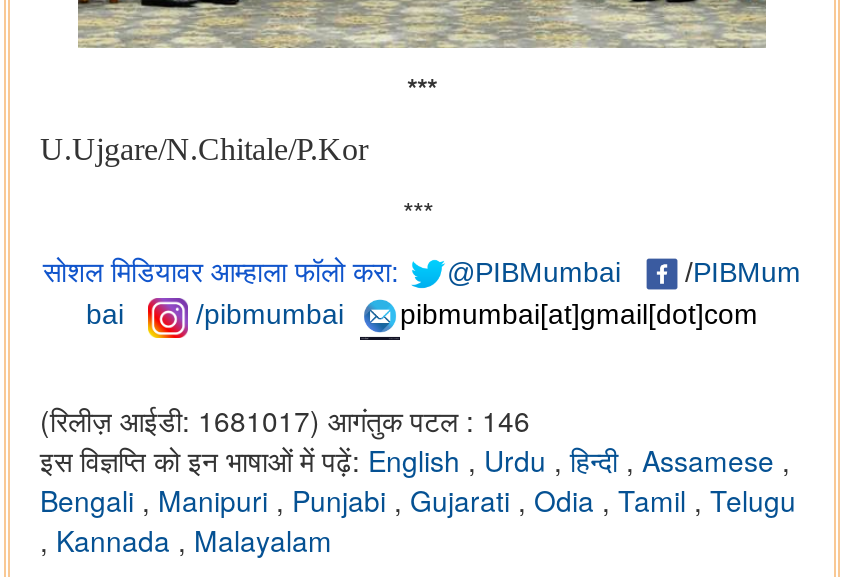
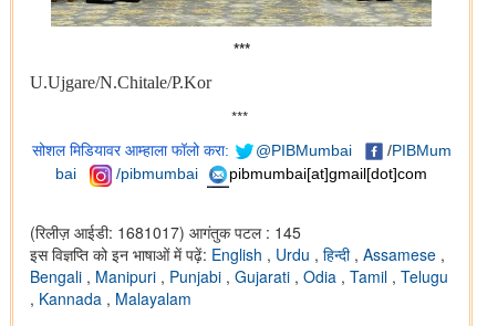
[40,399,530,439] (रिलीज़ आईडी: 1681017) आगंतुक पटल : 146 -> [30,221,301,243] (रिलीज़ आईडी: 1681017) आगंतुक पटल : 145

